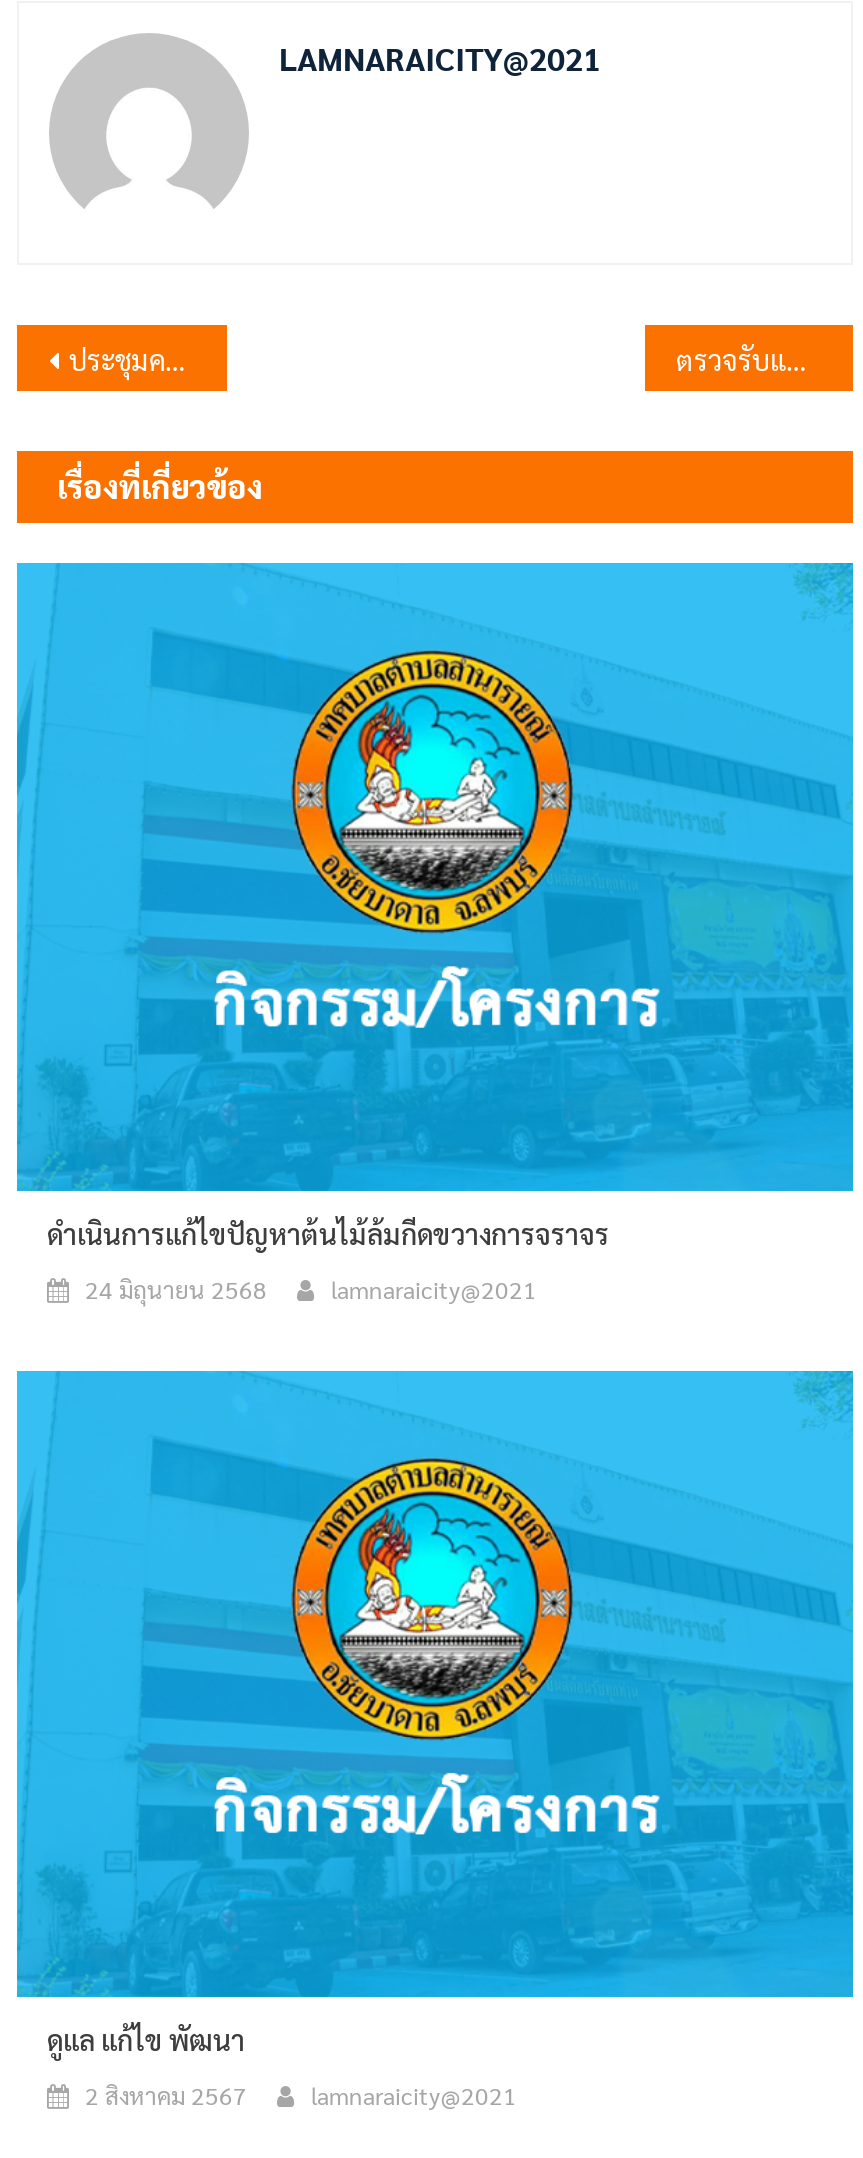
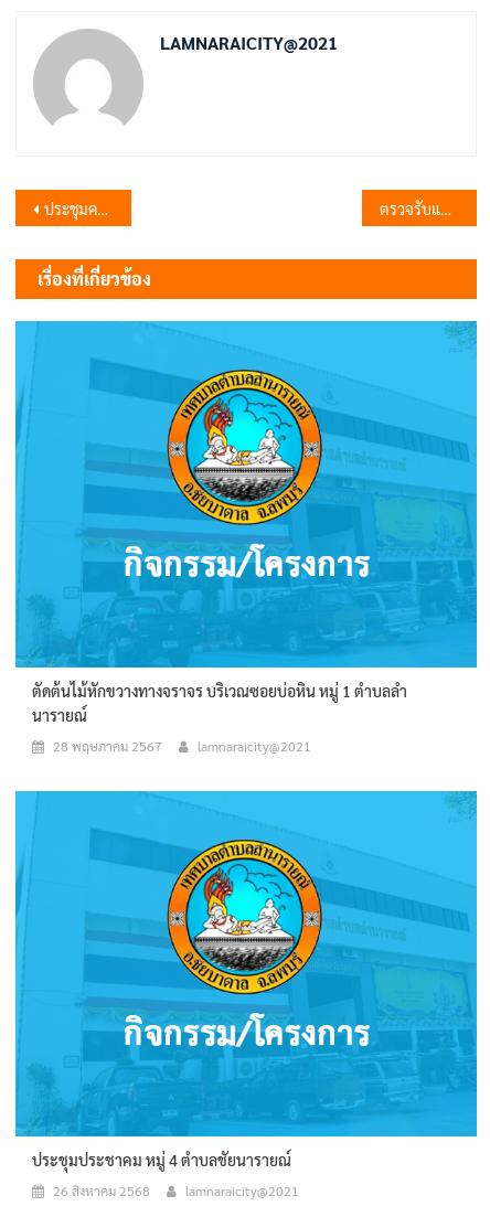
[47,1215,609,1251] ดำเนินการแก้ไขปัญหาต้นไม้ล้มกีดขวางการจราจร -> [32,681,407,725] ตัดต้นไม้หักขวางทางจราจร บริเวณซอยบ่อหิน หมู่ 1 ตำบลลำ | นารายณ์
[85,1273,267,1305] 24 มิถุนายน 2568 -> [53,737,162,755] 28 พฤษภาคม 2567
[47,2022,245,2058] ดูแล แก้ไข พัฒนา -> [32,1150,291,1170] ประชุมประชาคม หมู่ 4 ตำบลชัยนารายณ์
[85,2080,247,2112] 2 สิงหาคม 2567 -> [53,1182,150,1200] 26 สิงหาคม 2568

